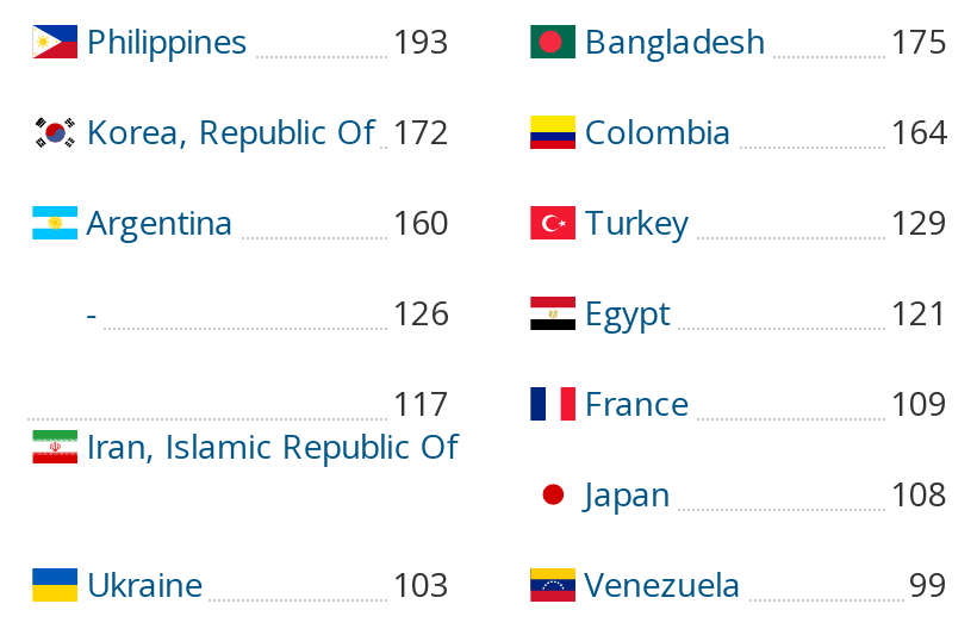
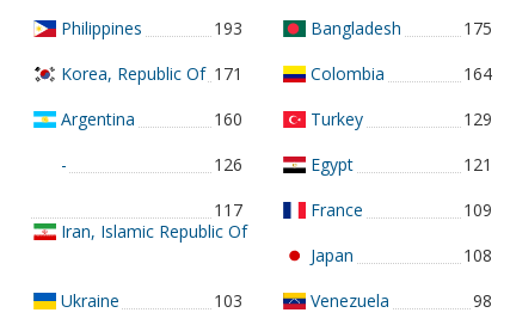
[86,108,449,154] Korea, Republic Of 172 -> [61,62,242,85] Korea, Republic Of 171
[909,561,947,606] 99 -> [473,289,492,312] 98

